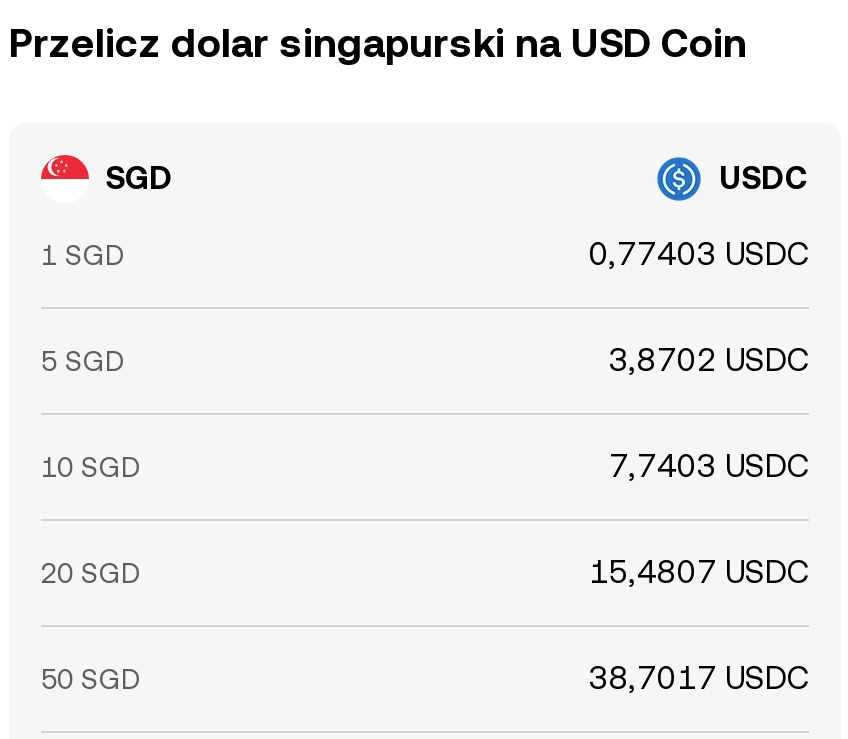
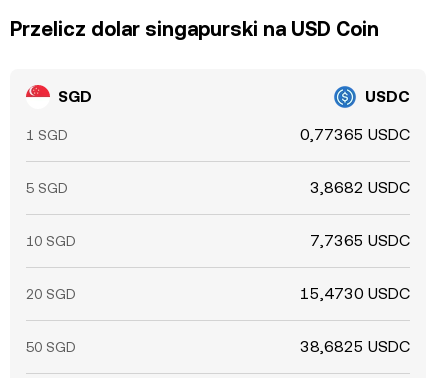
[589,235,809,273] 0,77403 USDC -> [300,125,410,144] 0,77365 USDC
[609,341,809,379] 3,8702 USDC -> [310,178,410,197] 3,8682 USDC
[609,447,809,485] 7,7403 USDC -> [310,231,410,250] 7,7365 USDC
[589,553,809,591] 15,4807 USDC -> [300,284,410,303] 15,4730 USDC
[589,659,809,697] 38,7017 USDC -> [300,337,410,356] 38,6825 USDC

